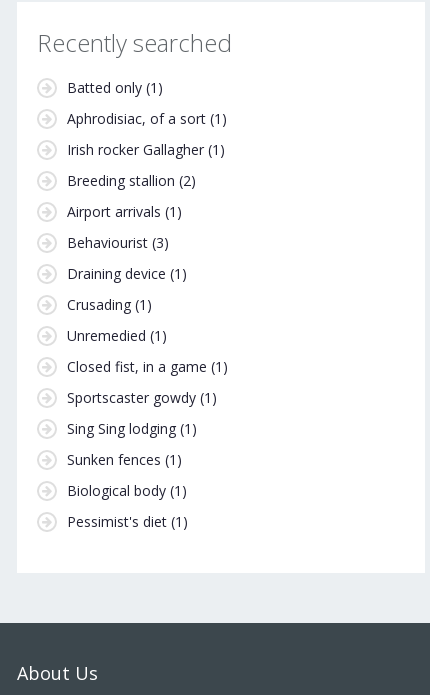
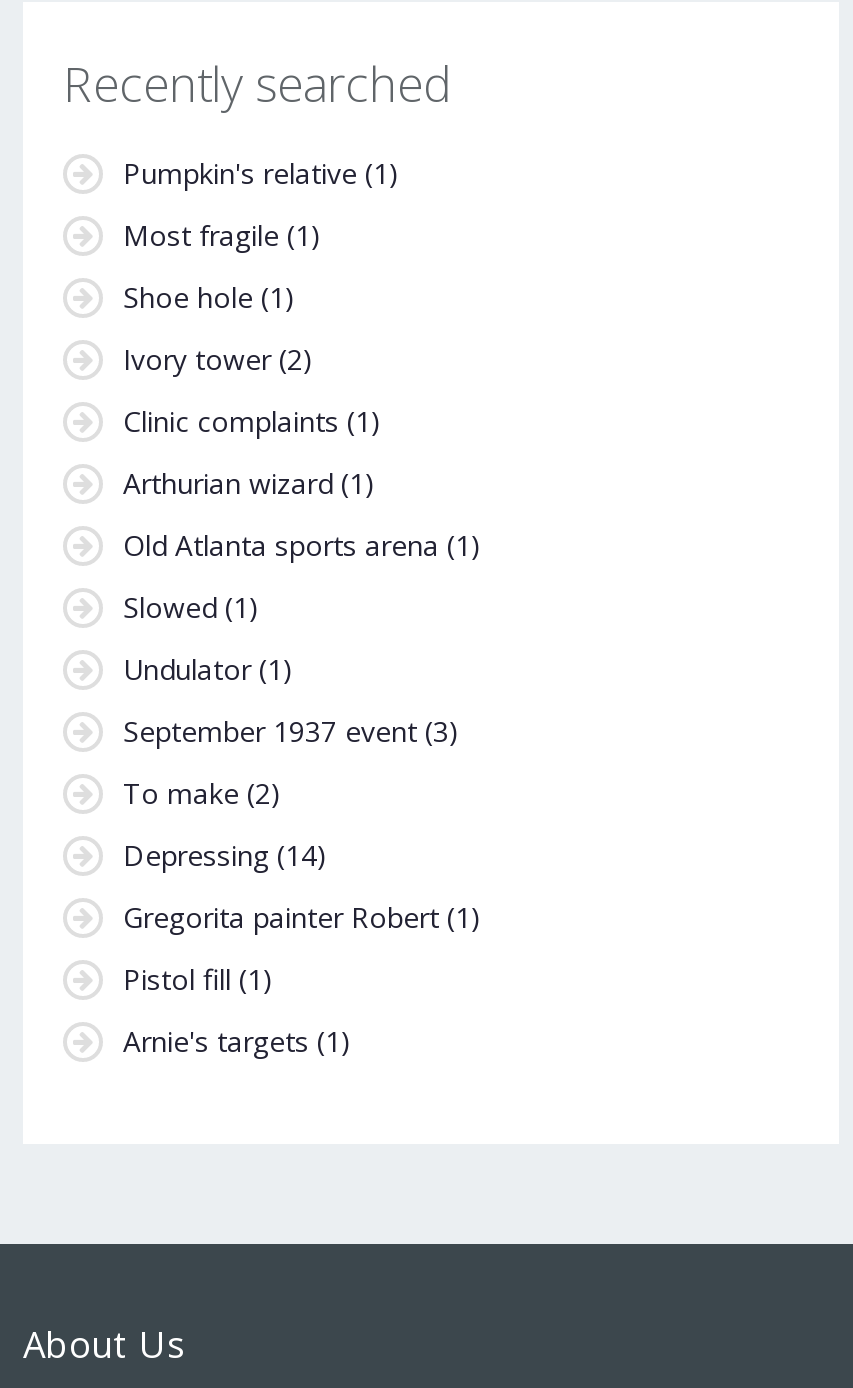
[67,78,163,97] Batted only (1) -> [123,154,399,192] Pumpkin's relative (1)
[67,109,227,128] Aphrodisiac, of a sort (1) -> [123,216,321,254] Most fragile (1)
[67,140,225,159] Irish rocker Gallagher (1) -> [123,278,295,316] Shoe hole (1)
[67,171,196,190] Breeding stallion (2) -> [123,340,313,378] Ivory tower (2)
[67,202,182,221] Airport arrivals (1) -> [123,402,381,440] Clinic complaints (1)
[67,233,169,252] Behaviourist (3) -> [123,464,375,502] Arthurian wizard (1)
[67,264,187,283] Draining device (1) -> [123,526,481,564] Old Atlanta sports arena (1)
[67,295,152,314] Crusading (1) -> [123,588,259,626] Slowed (1)
[67,326,167,345] Unremedied (1) -> [123,650,293,688] Undulator (1)
[67,357,228,376] Closed fist, in a game (1) -> [123,712,459,750] September 1937 event (3)
[67,388,217,407] Sportscaster gowdy (1) -> [123,774,281,812] To make (2)
[67,419,197,438] Sing Sing lodging (1) -> [123,836,327,874] Depressing (14)
[67,450,182,469] Sunken fences (1) -> [123,898,481,936] Gregorita painter Robert (1)
[67,481,187,500] Biological body (1) -> [123,960,273,998] Pistol fill (1)
[67,512,188,531] Pessimist's diet (1) -> [123,1022,351,1060] Arnie's targets (1)

